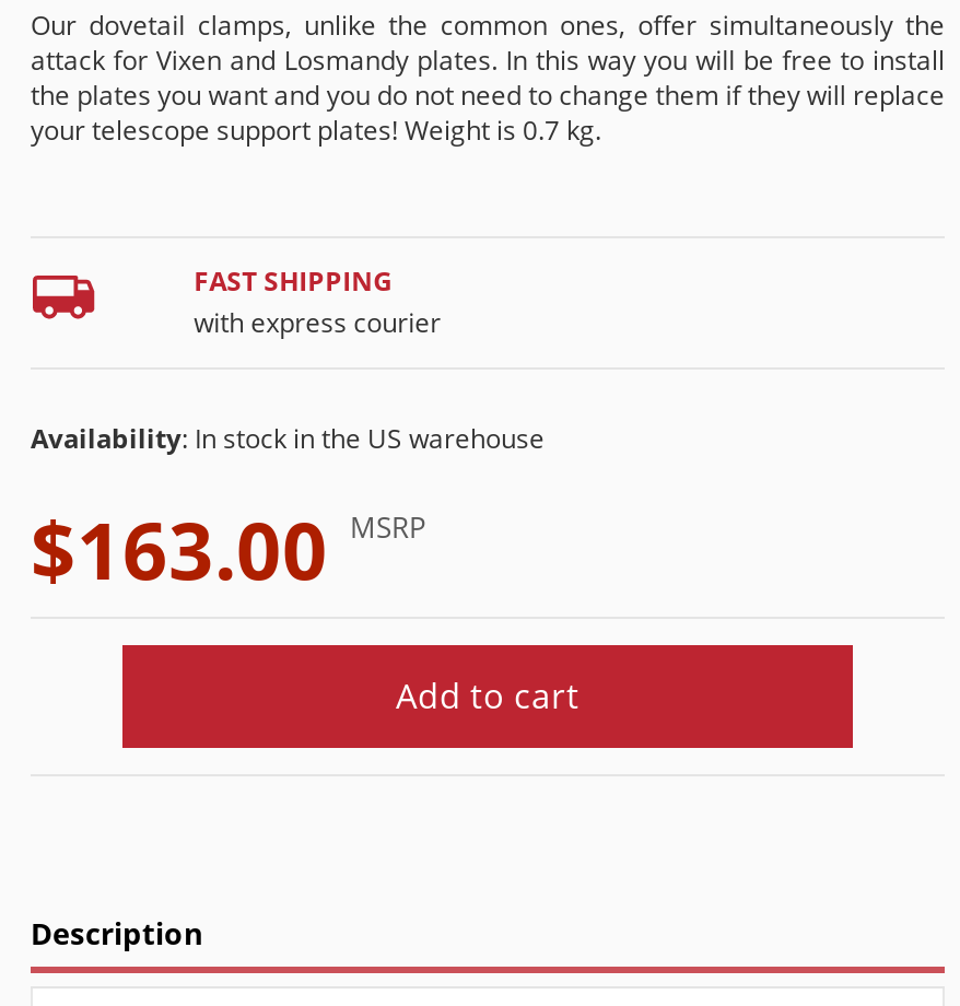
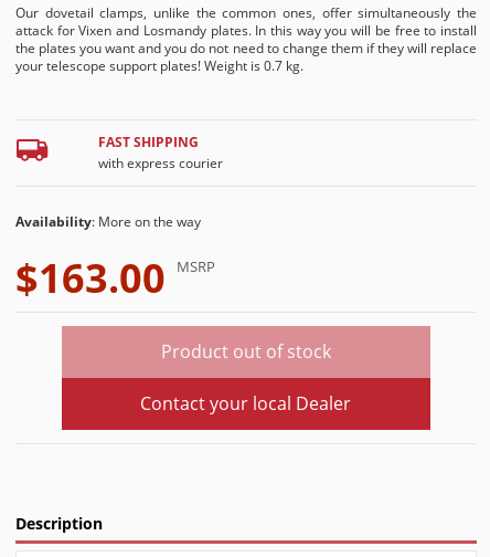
[31,419,545,456] Availability: In stock in the US warehouse -> [15,212,201,230] Availability: More on the way
[396,672,579,720] Add to cart -> [141,339,351,416] Product out of stock | Contact your local Dealer

